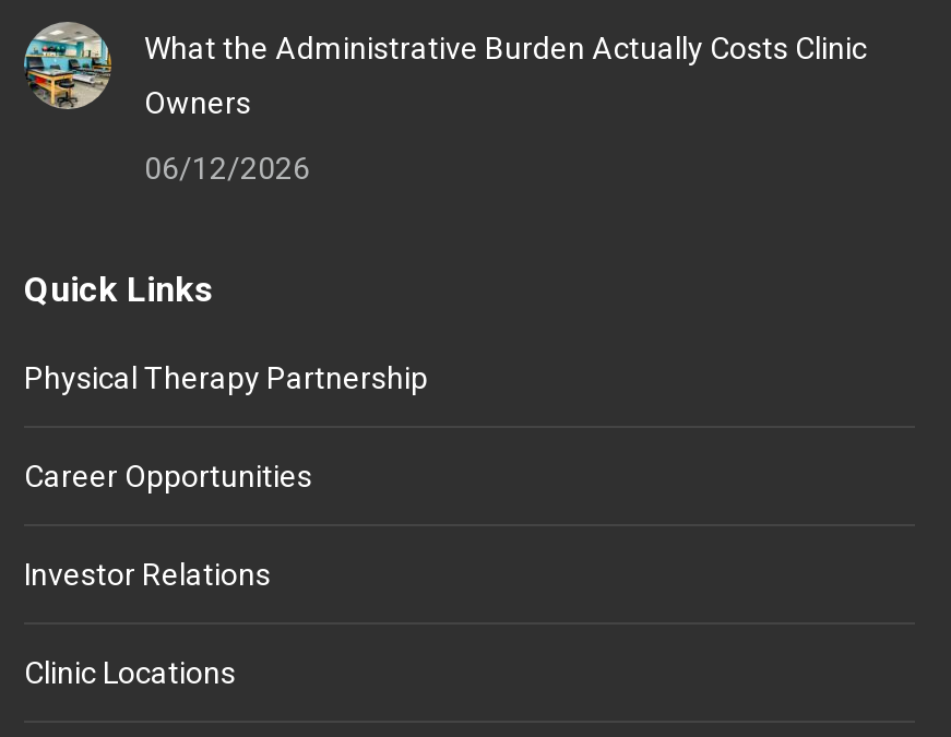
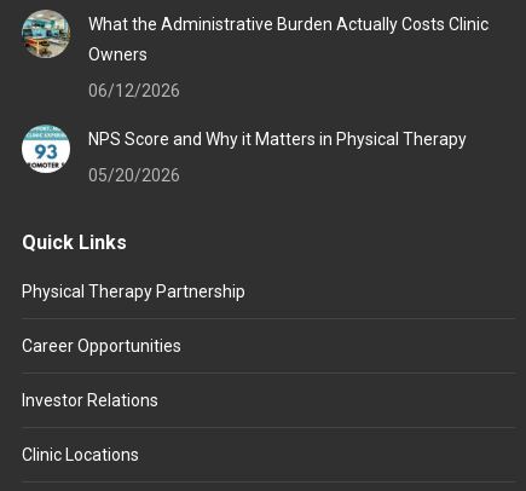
none -> [21,123,467,185] [image] | NPS Score and Why it Matters in Physical Therapy | 05/20/2026

